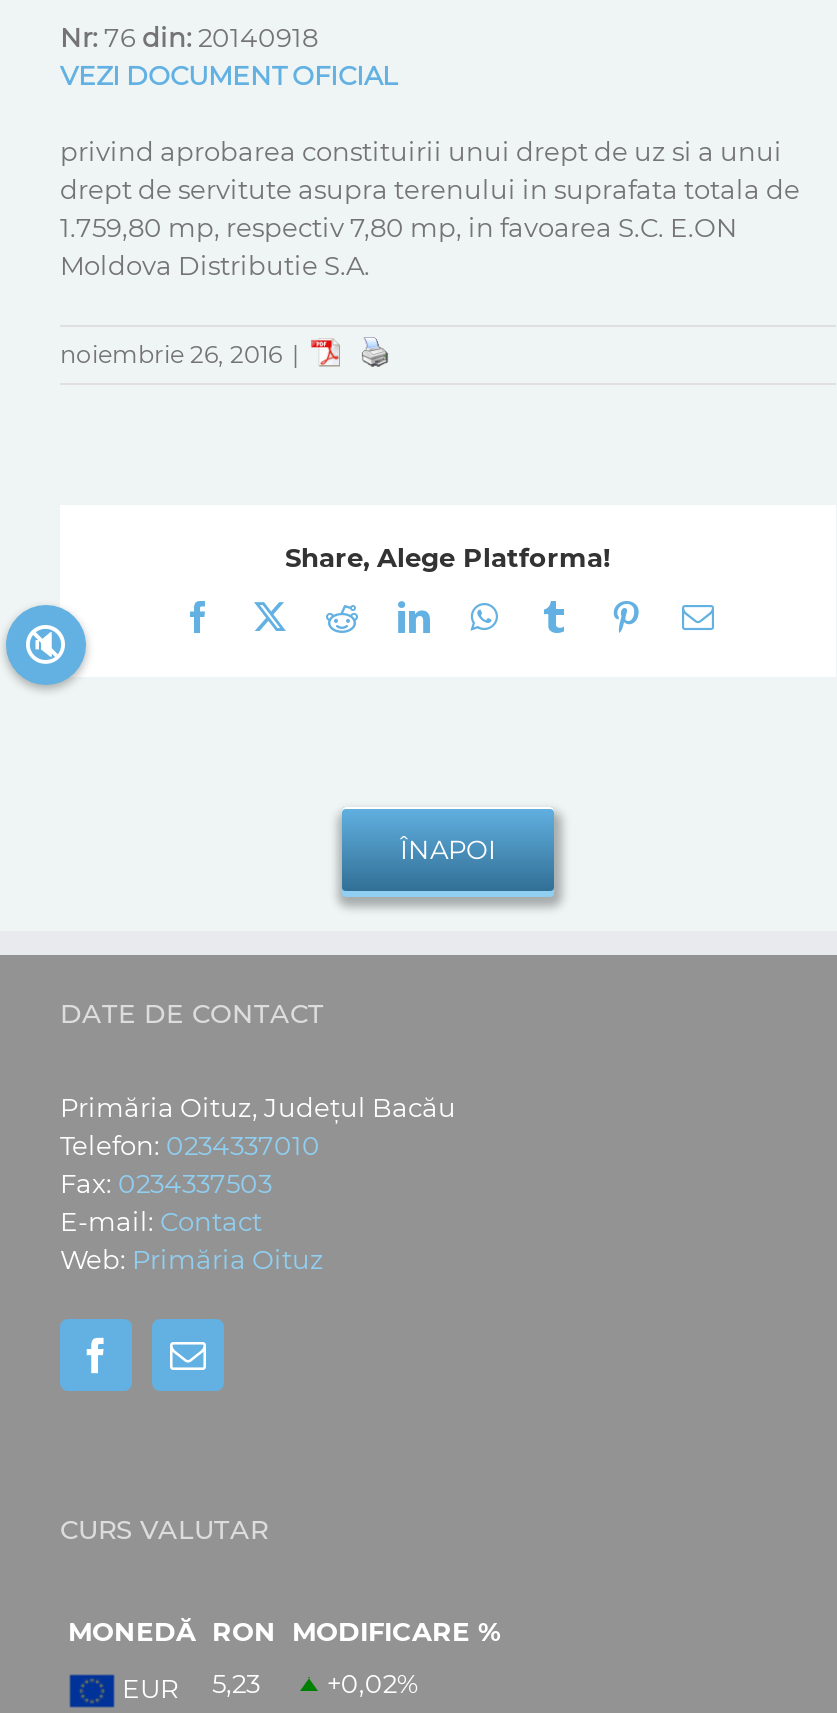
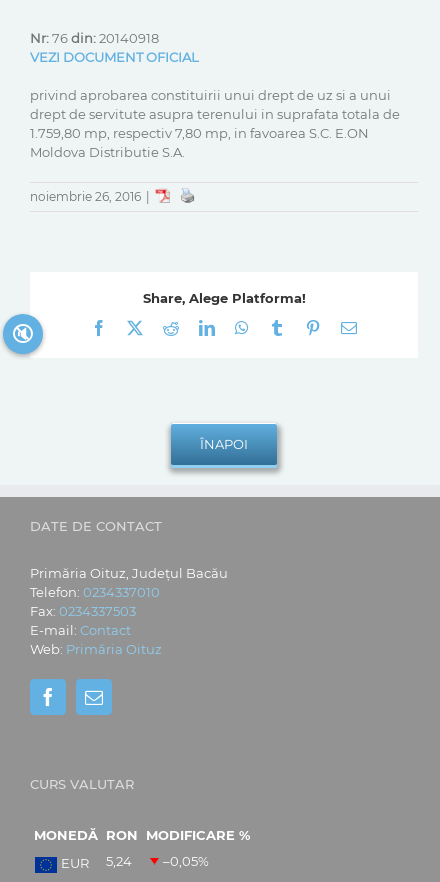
[212,1667,260,1699] 5,23 -> [106,853,132,869] 5,24
[327,1667,419,1699] +0,02% -> [163,853,209,869] –0,05%

